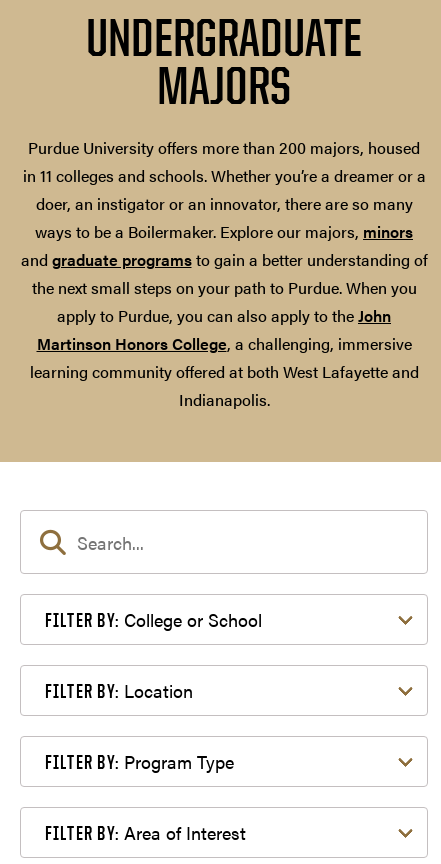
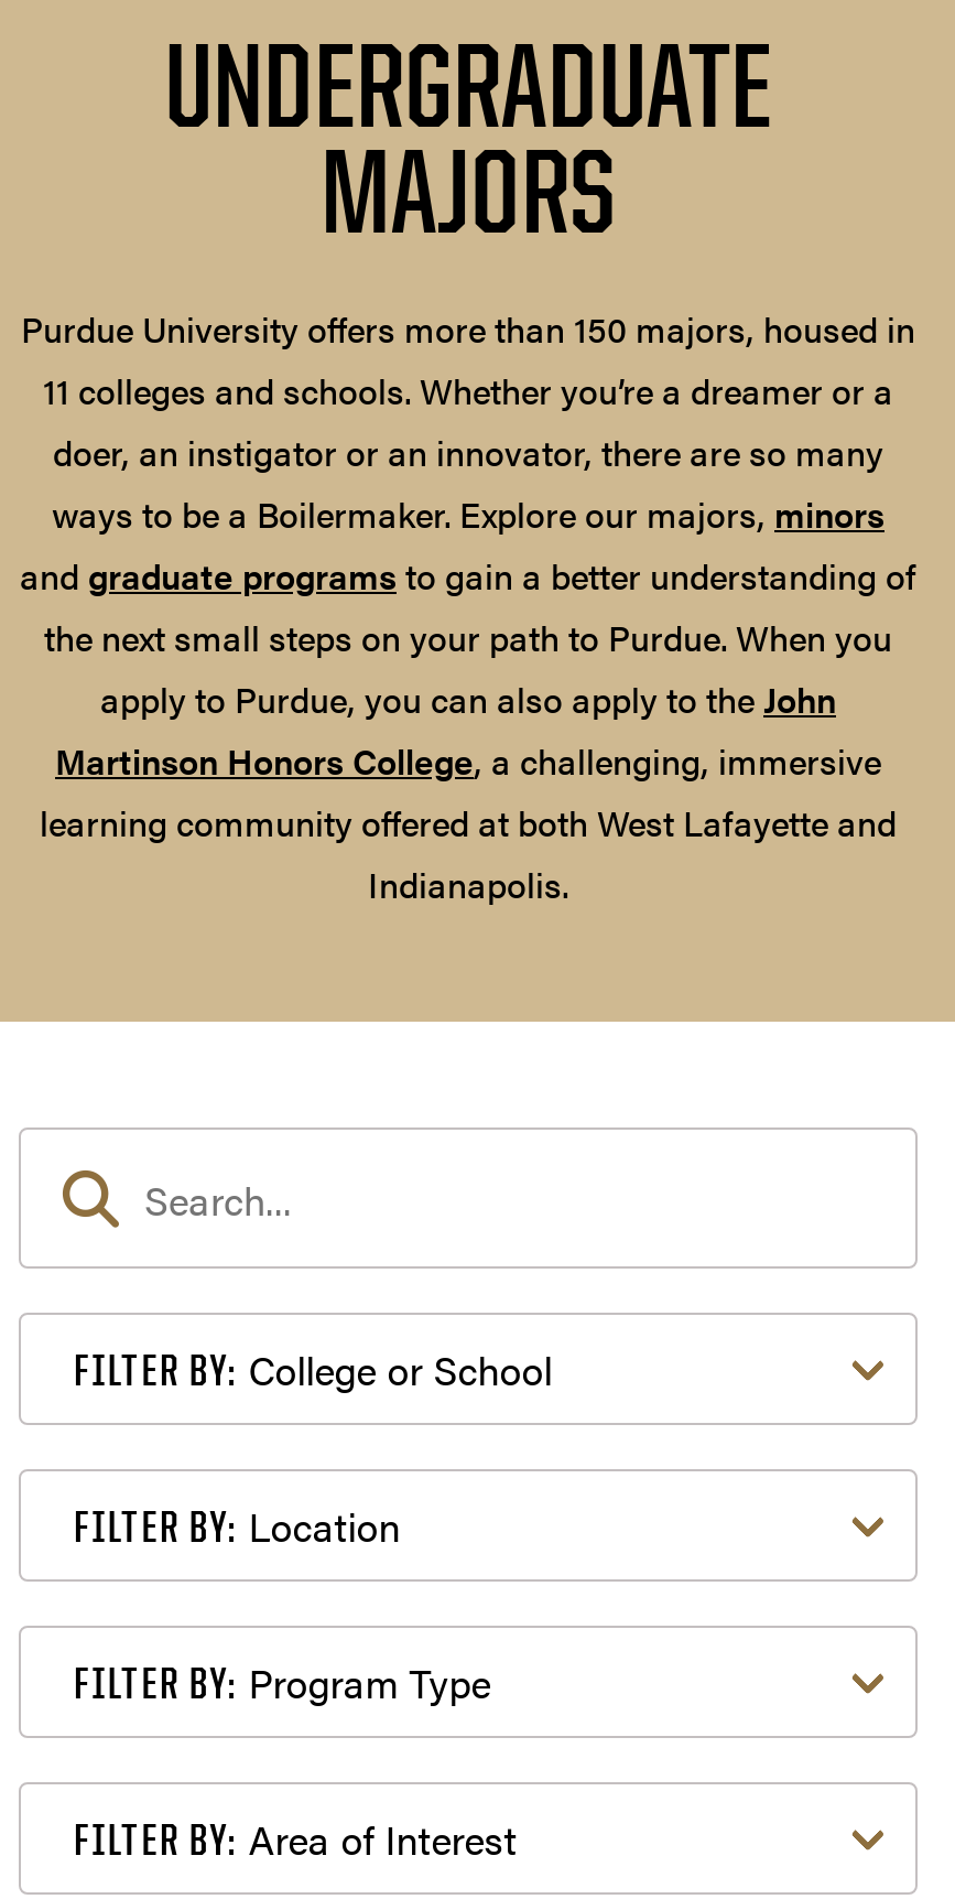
[22,136,425,187] Purdue University offers more than 200 majors, housed | in 11 colleges and schools. Whether you’re a dreamer or a -> [21,304,915,416] Purdue University offers more than 150 majors, housed in | 11 colleges and schools. Whether you’re a dreamer or a

